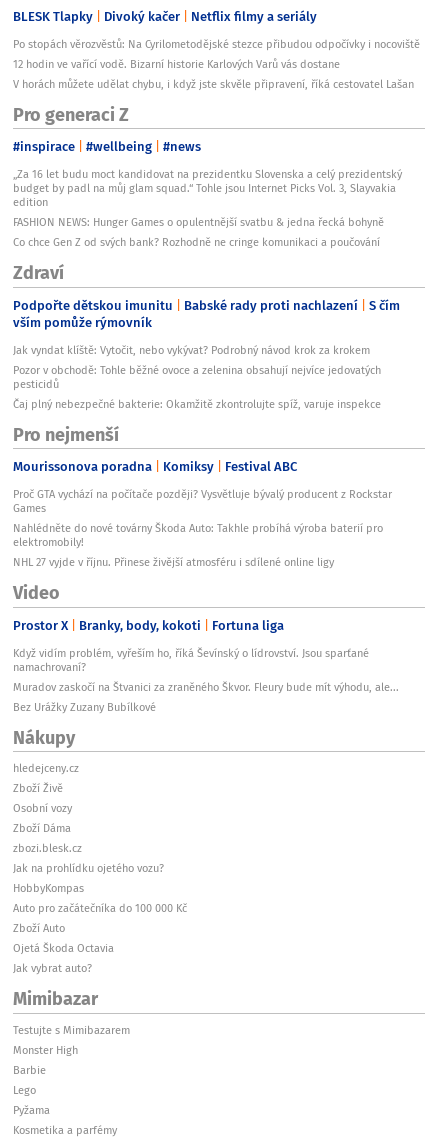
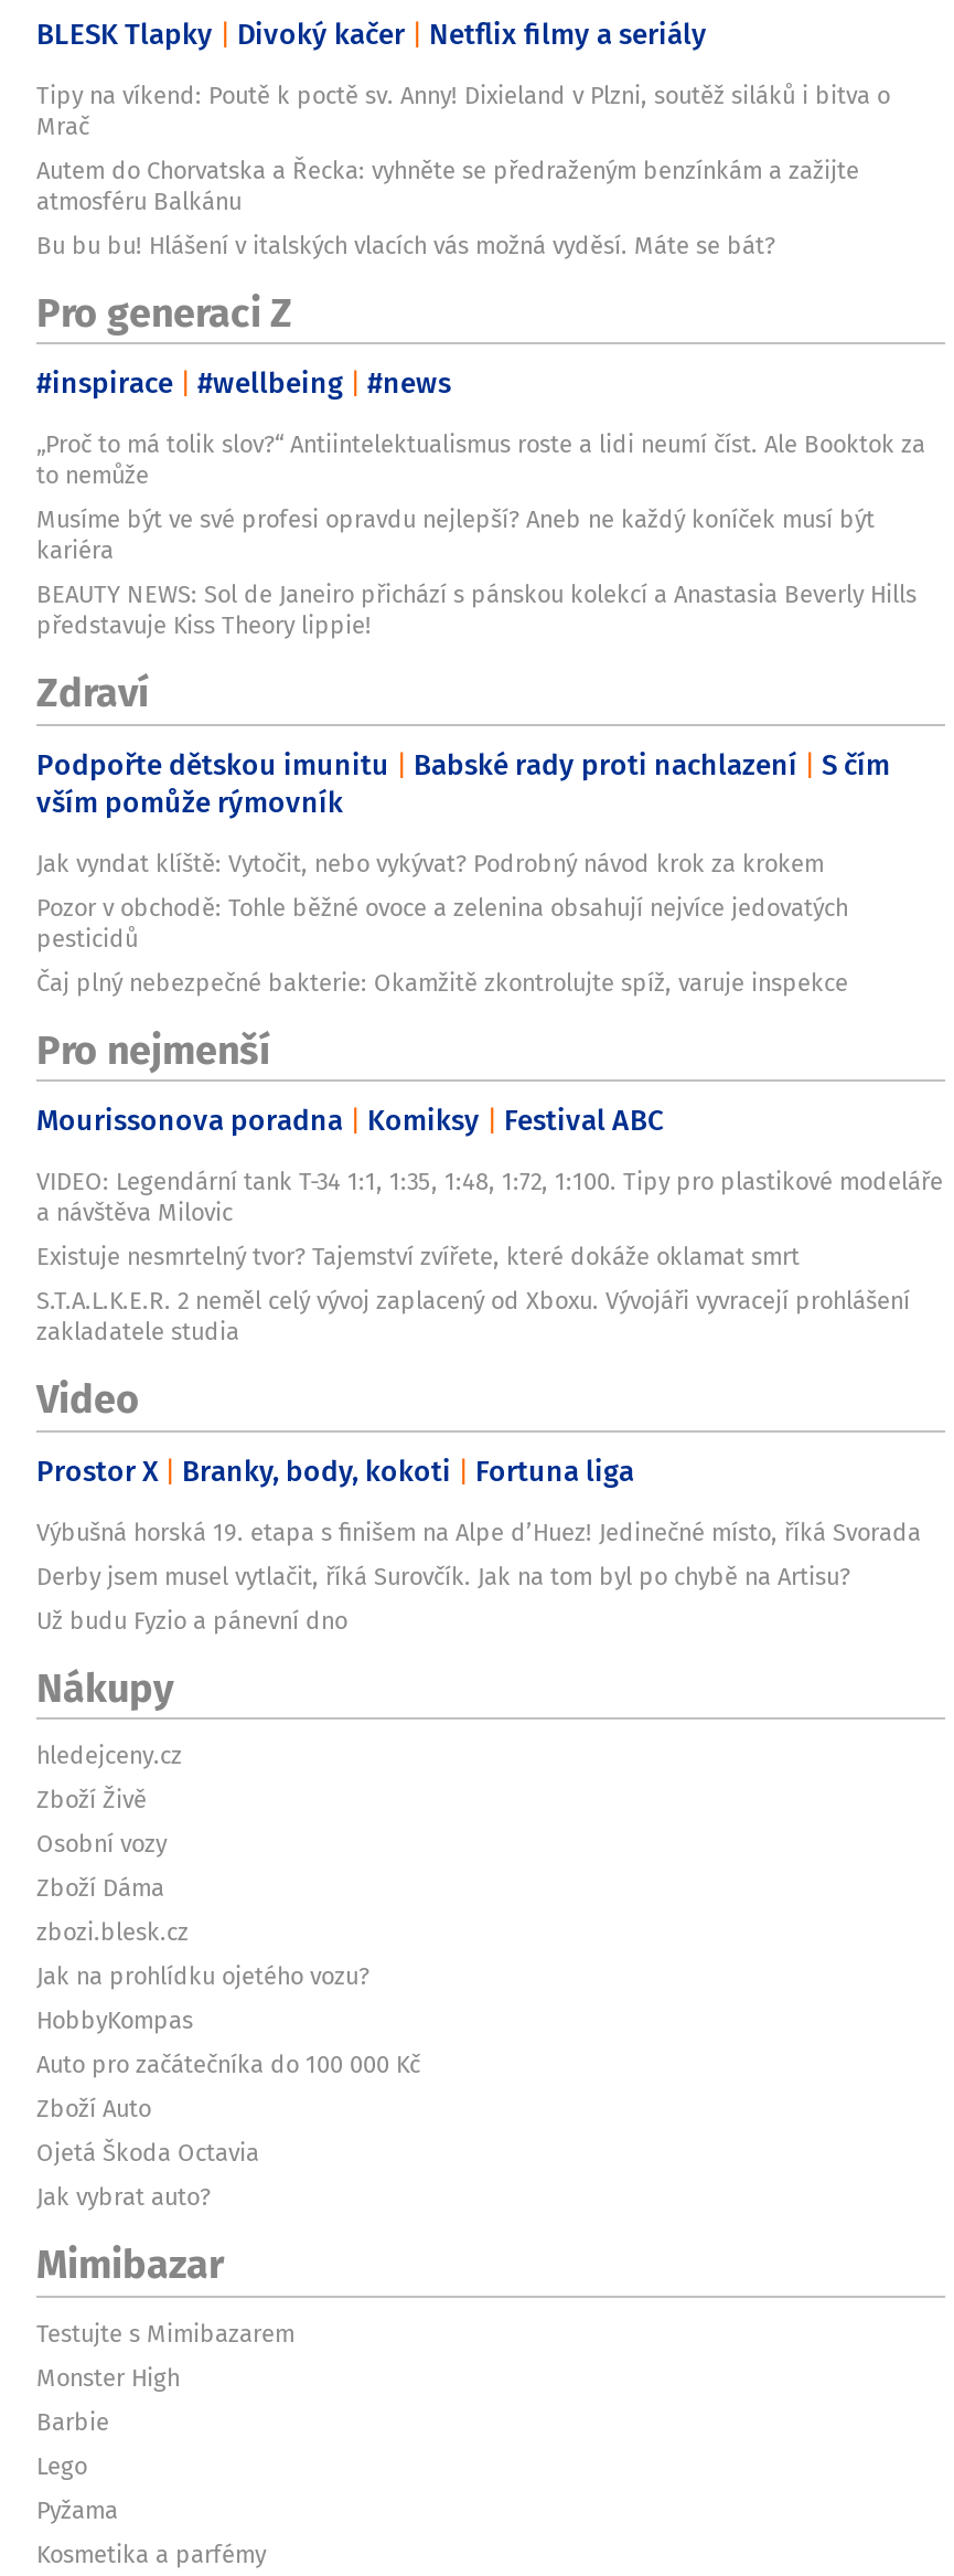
[13,36,420,92] Po stopách věrozvěstů: Na Cyrilometodějské stezce přibudou odpočívky i nocoviště | 12 hodin ve vařící vodě. Bizarní historie Karlových Varů vás dostane | V horách můžete udělat chybu, i když jste skvěle připravení, říká cestovatel Lašan -> [36,77,890,262] Tipy na víkend: Poutě k poctě sv. Anny! Dixieland v Plzni, soutěž siláků i bitva o | Mrač | Autem do Chorvatska a Řecka: vyhněte se předraženým benzínkám a zažijte | atmosféru Balkánu | Bu bu bu! Hlášení v italských vlacích vás možná vyděsí. Máte se bát?
[13,166,402,250] „Za 16 let budu moct kandidovat na prezidentku Slovenska a celý prezidentský | budget by padl na můj glam squad.“ Tohle jsou Internet Picks Vol. 3, Slayvakia | edition | FASHION NEWS: Hunger Games o opulentnější svatbu & jedna řecká bohyně | Co chce Gen Z od svých bank? Rozhodně ne cringe komunikaci a poučování -> [36,427,925,643] „Proč to má tolik slov?“ Antiintelektualismus roste a lidi neumí číst. Ale Booktok za | to nemůže | Musíme být ve své profesi opravdu nejlepší? Aneb ne každý koníček musí být | kariéra | BEAUTY NEWS: Sol de Janeiro přichází s pánskou kolekcí a Anastasia Beverly Hills | představuje Kiss Theory lippie!
[13,486,392,570] Proč GTA vychází na počítače později? Vysvětluje bývalý producent z Rockstar | Games | Nahlédněte do nové továrny Škoda Auto: Takhle probíhá výroba baterií pro | elektromobily! | NHL 27 vyjde v říjnu. Přinese živější atmosféru i sdílené online ligy -> [36,1164,943,1350] VIDEO: Legendární tank T-34 1:1, 1:35, 1:48, 1:72, 1:100. Tipy pro plastikové modeláře | a návštěva Milovic | Existuje nesmrtelný tvor? Tajemství zvířete, které dokáže oklamat smrt | S.T.A.L.K.E.R. 2 neměl celý vývoj zaplacený od Xboxu. Vývojáři vyvracejí prohlášení | zakladatele studia
[13,645,399,715] Když vidím problém, vyřeším ho, říká Ševínský o lídrovství. Jsou sparťané | namachrovaní? | Muradov zaskočí na Štvanici za zraněného Škvor. Fleury bude mít výhodu, ale... | Bez Urážky Zuzany Bubílkové -> [36,1514,921,1638] Výbušná horská 19. etapa s finišem na Alpe d’Huez! Jedinečné místo, říká Svorada | Derby jsem musel vytlačit, říká Surovčík. Jak na tom byl po chybě na Artisu? | Už budu Fyzio a pánevní dno

